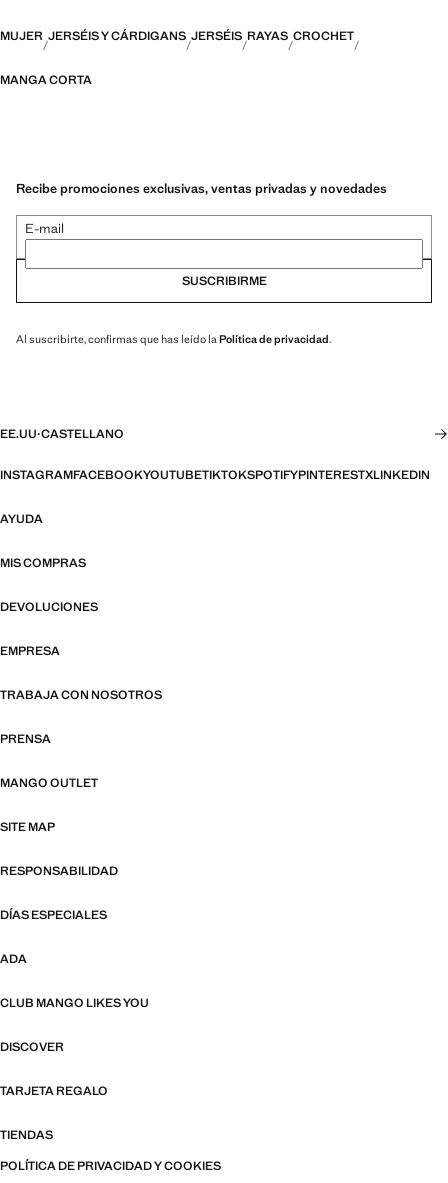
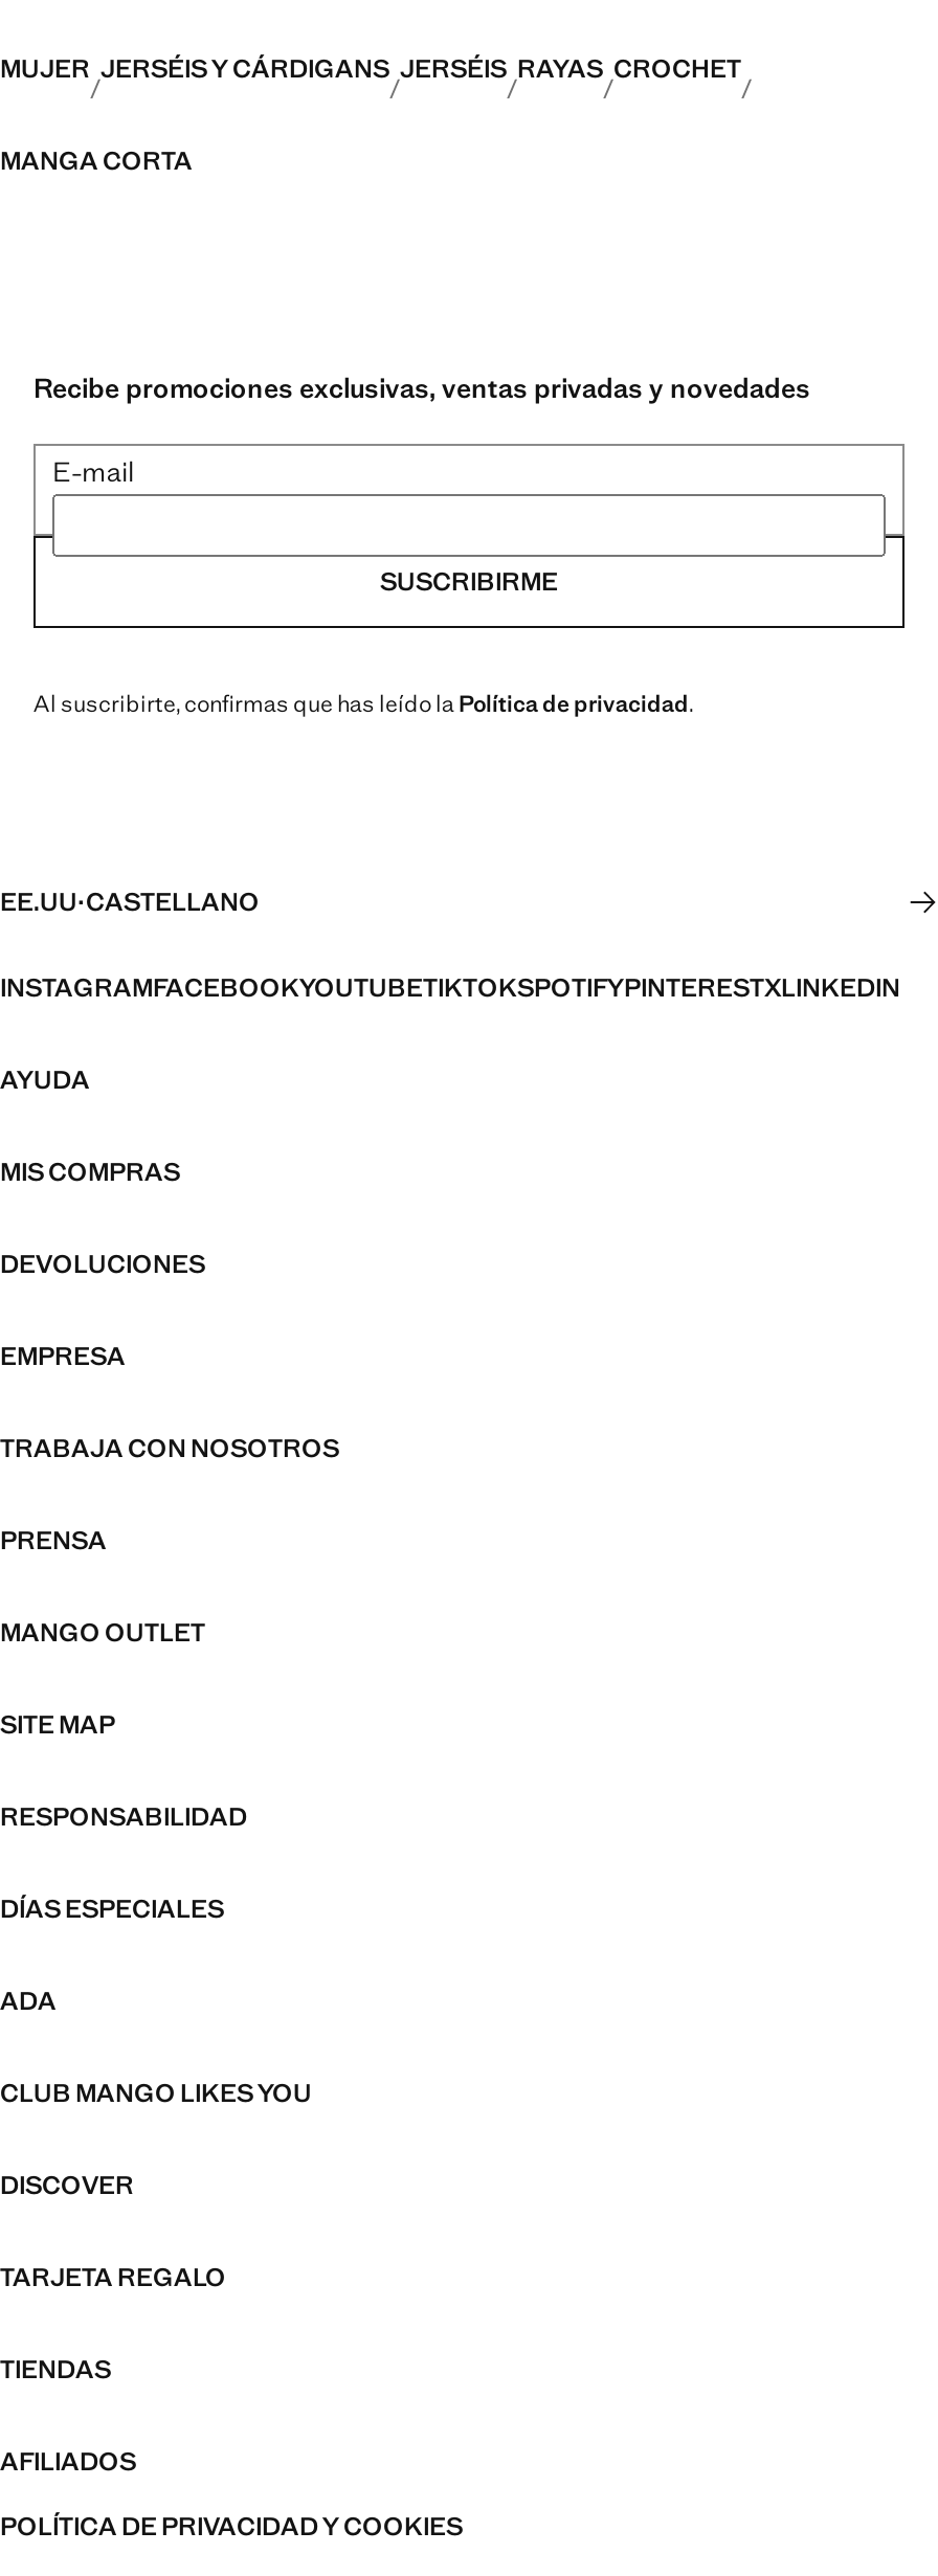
none -> [0,2445,136,2479] AFILIADOS

